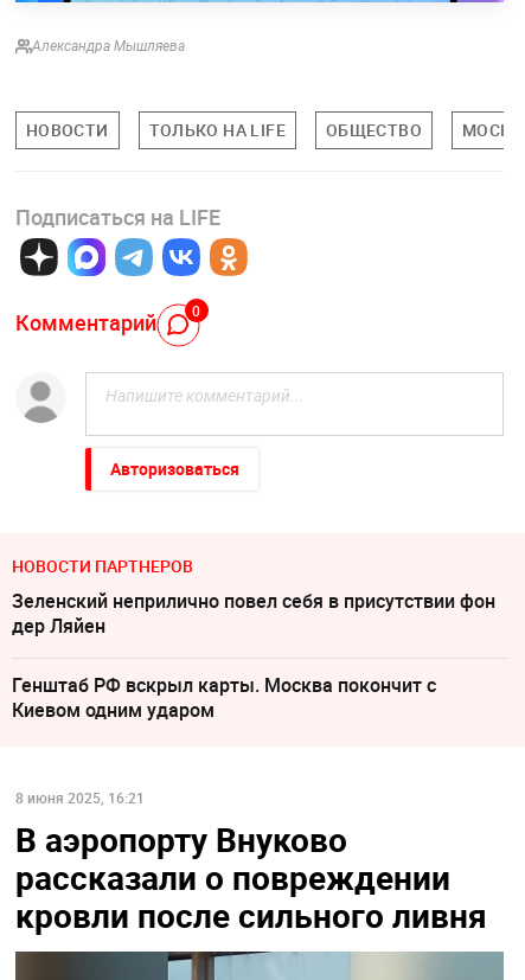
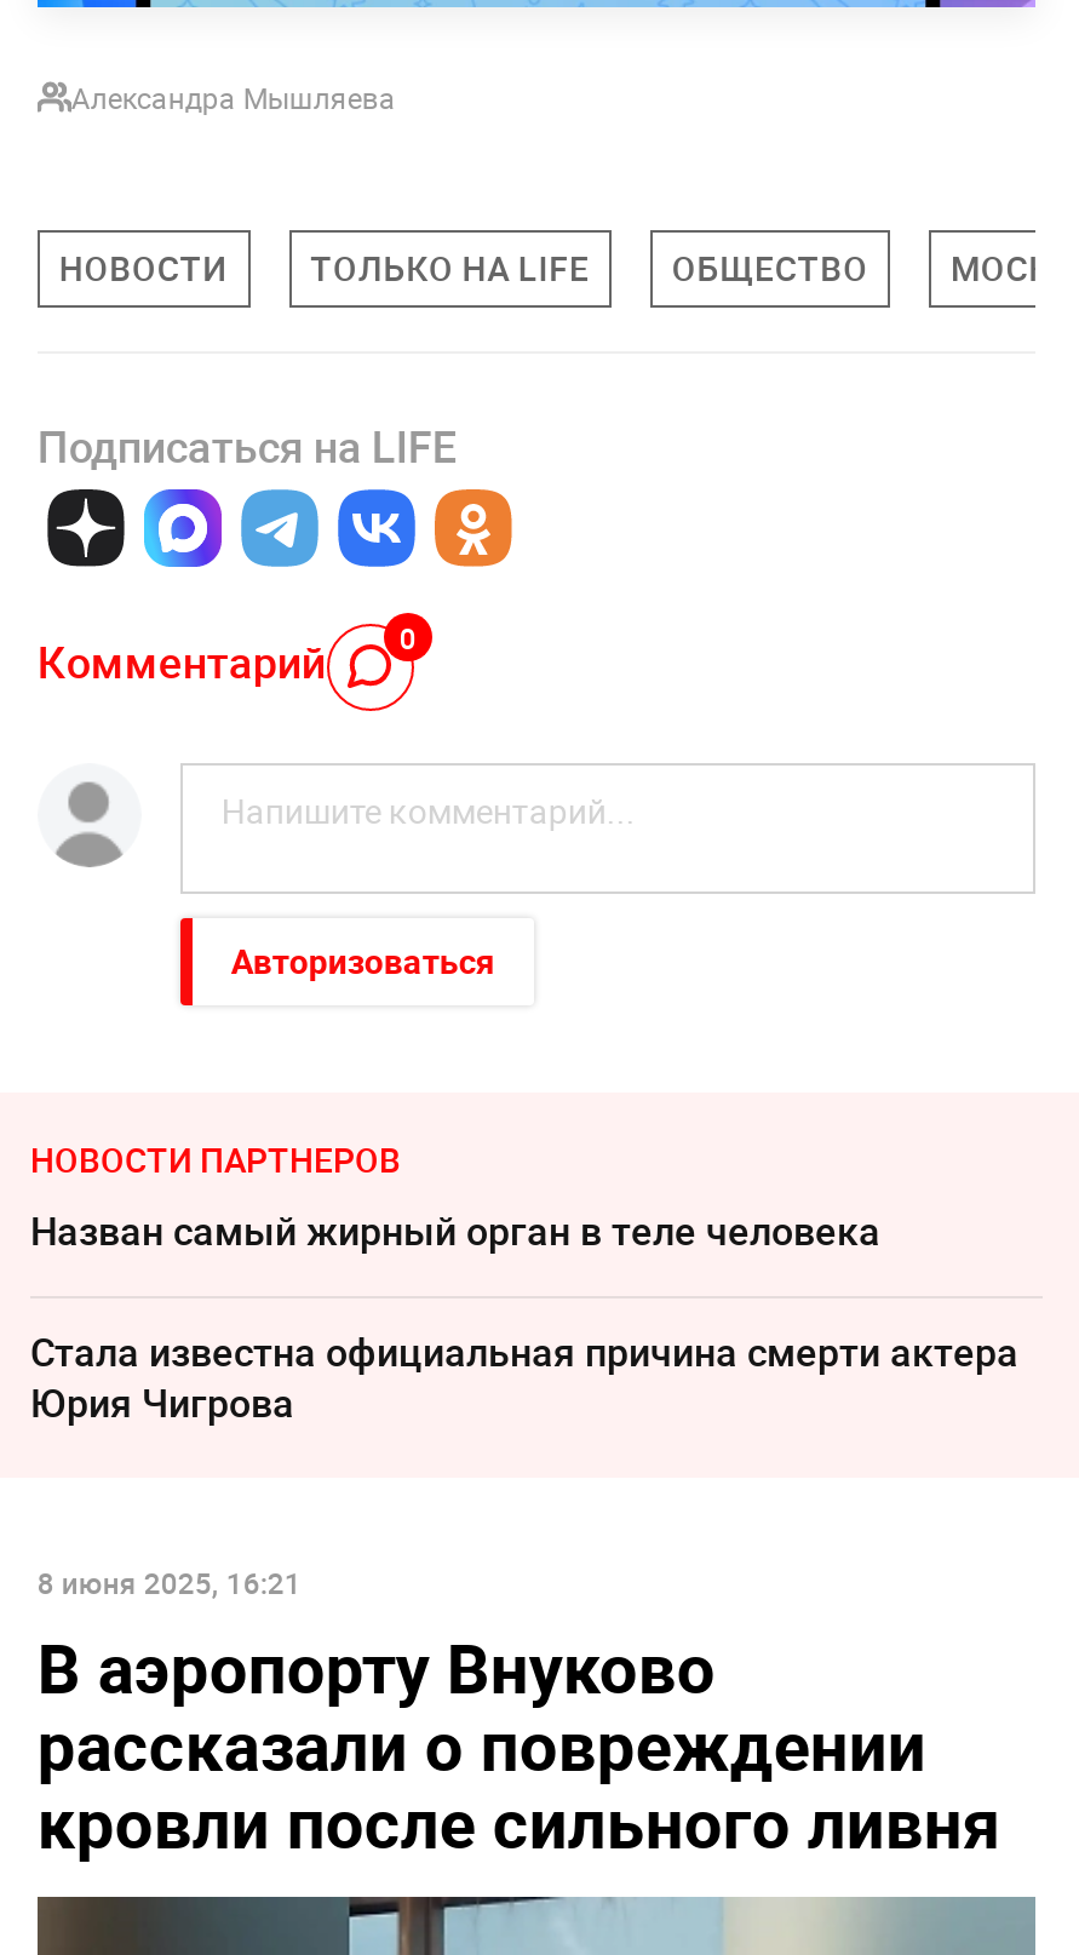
[12,588,495,639] Зеленский неприлично повел cебя в присутствии фон | дер Ляйен -> [30,1204,880,1257] Назван самый жирный орган в теле человека
[12,672,436,723] Генштаб РФ вскрыл карты. Москва покончит с | Киевом одним ударом -> [30,1325,1018,1429] Стала известна официальная причина смерти актера | Юрия Чигрова

